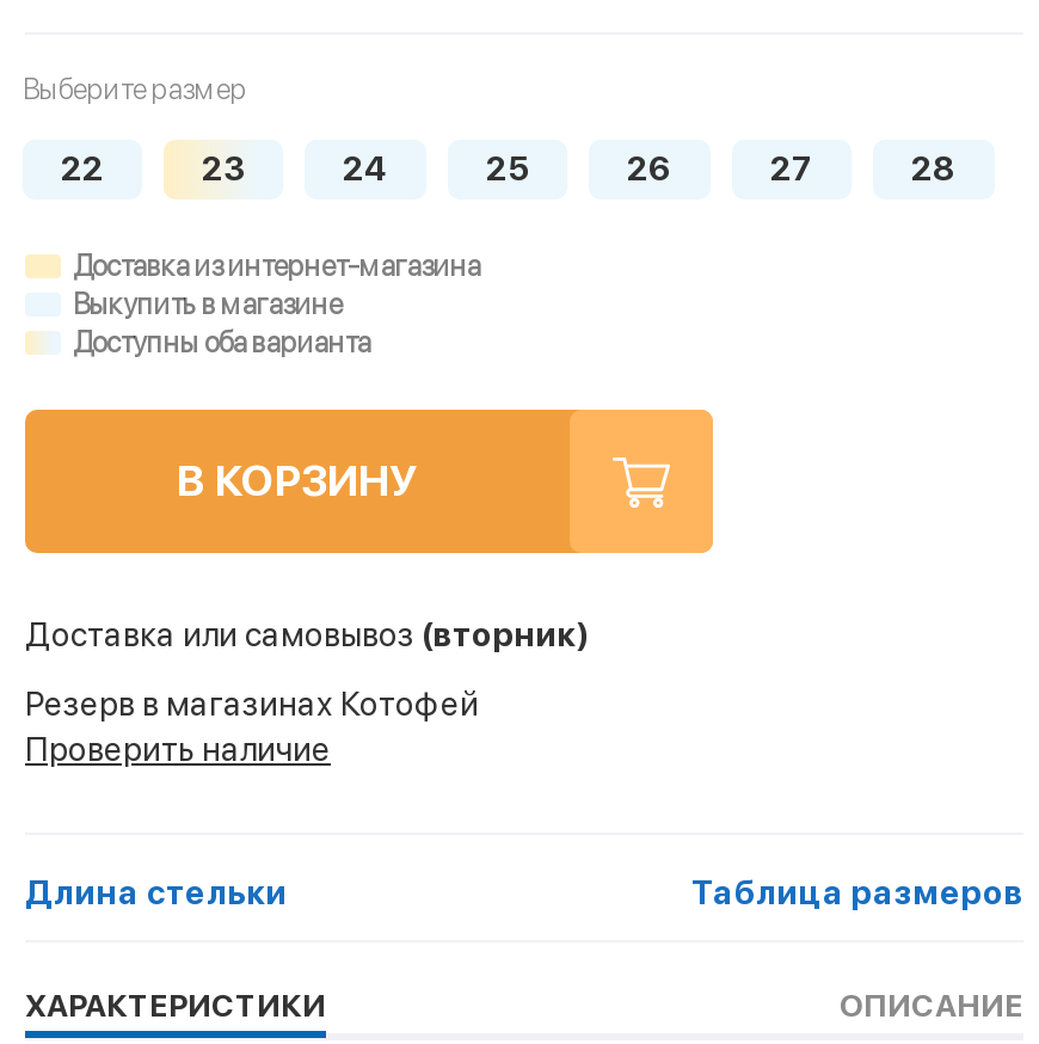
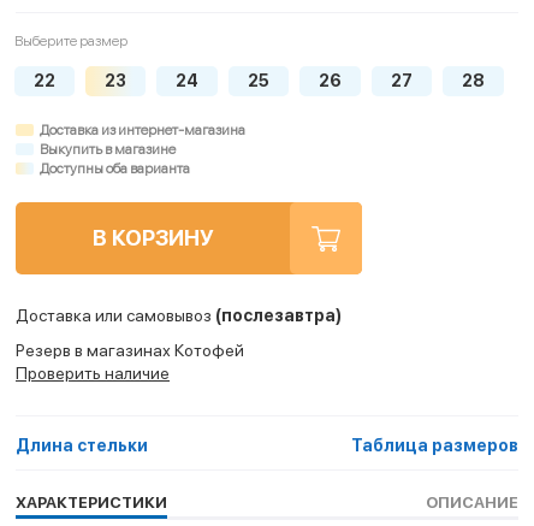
[25,616,589,654] Доставка или самовывоз (вторник) -> [16,306,342,325] Доставка или самовывоз (послезавтра)

